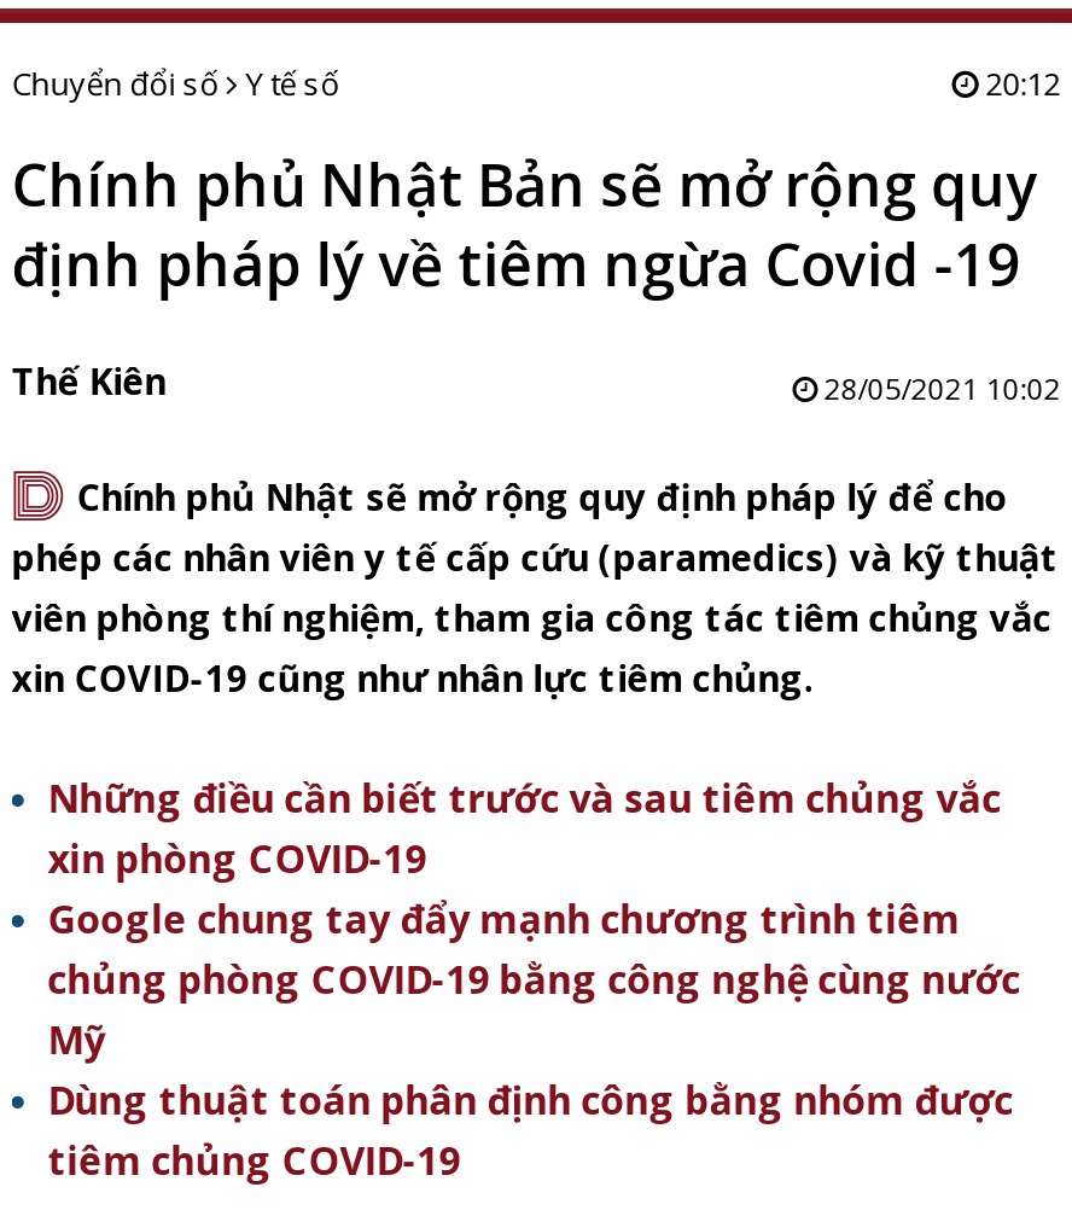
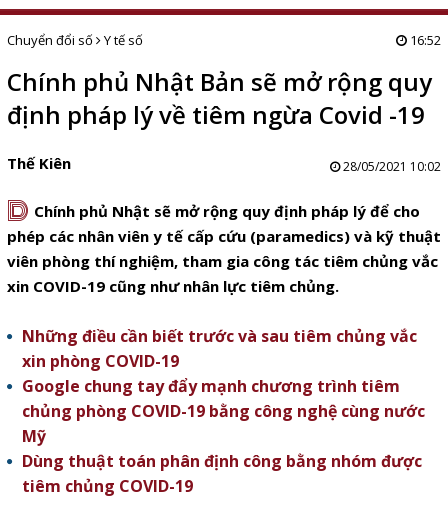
[979,62,1061,105] 20:12 -> [407,31,441,49] 16:52

